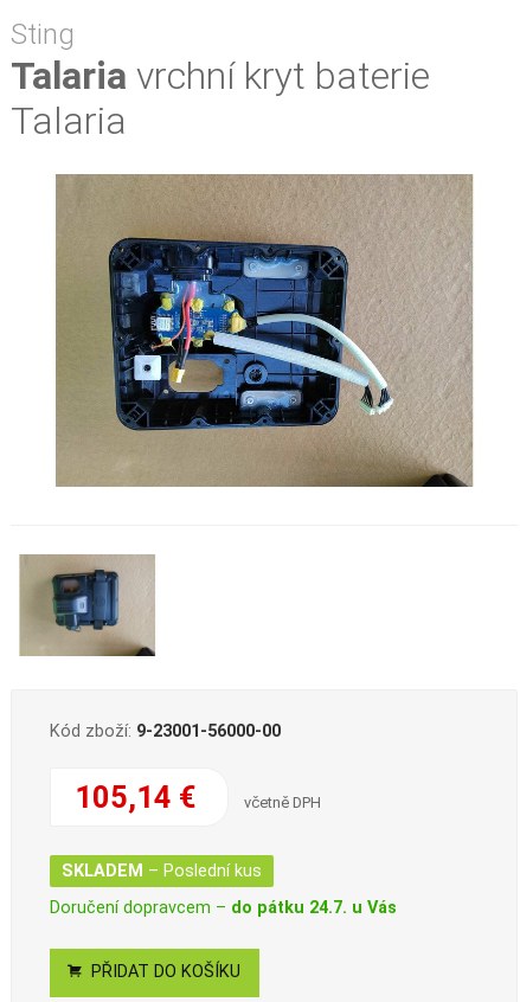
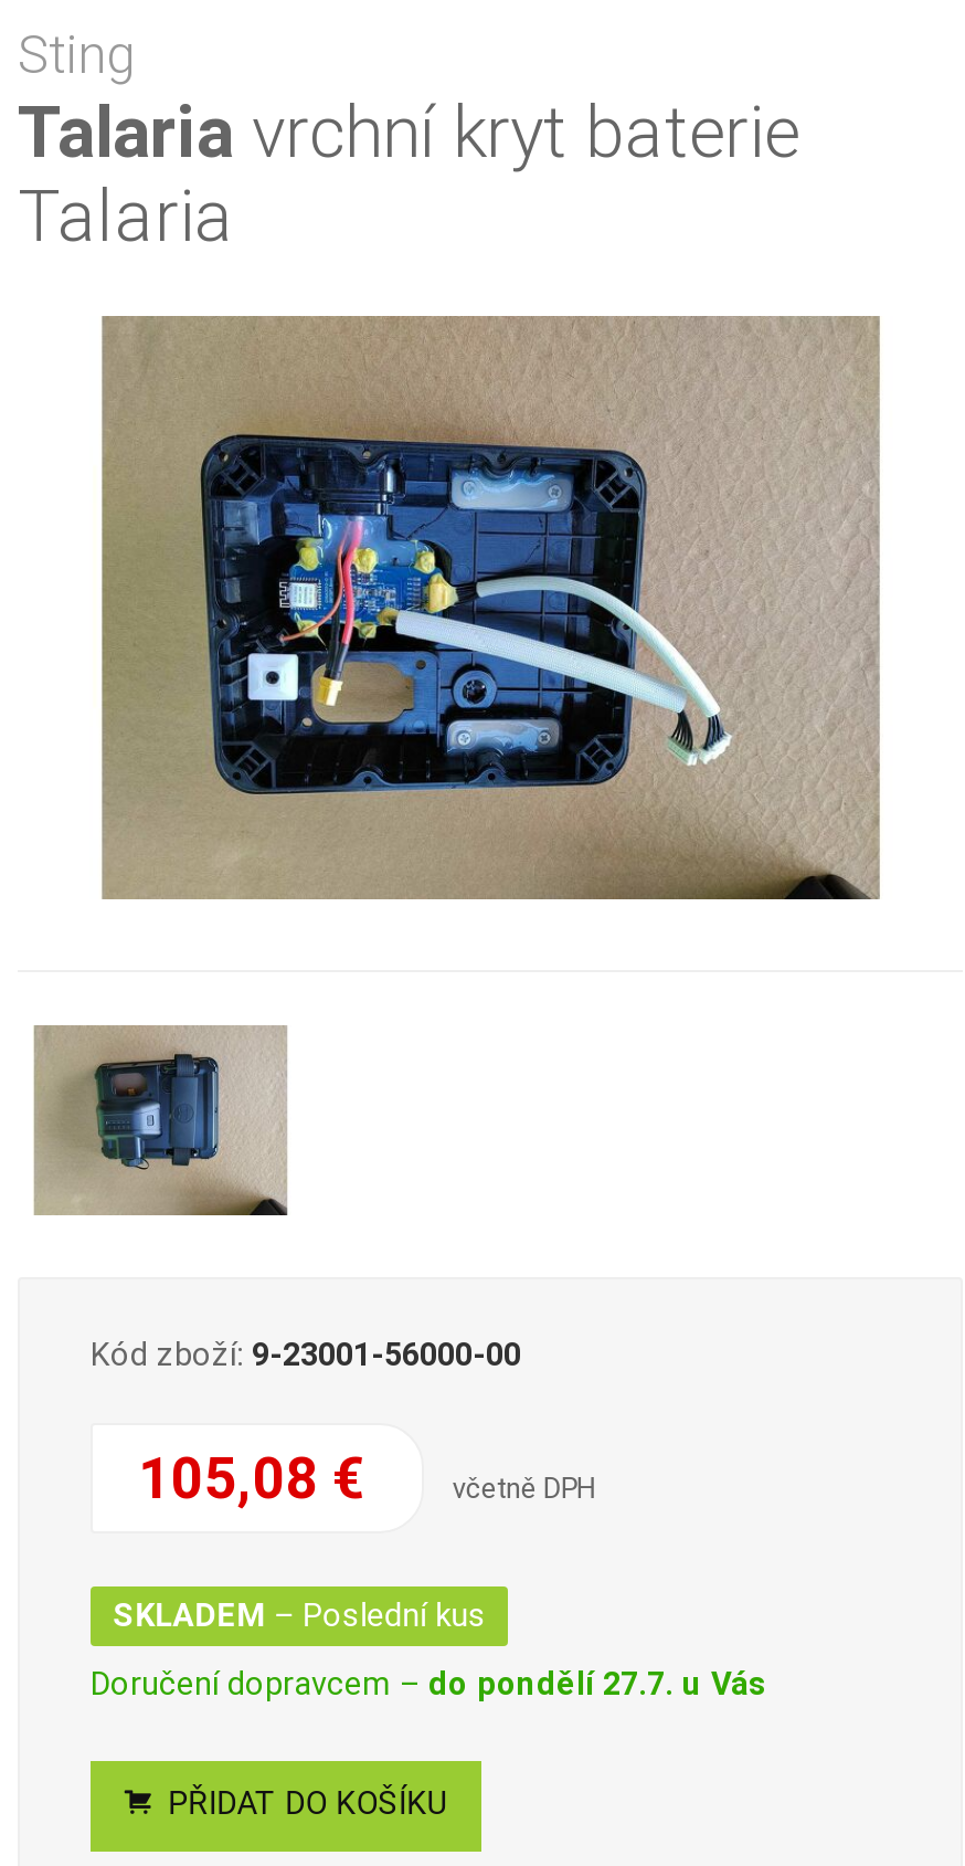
[75,779,197,815] 105,14 € -> [138,1445,365,1512] 105,08 €
[50,898,397,918] Doručení dopravcem – do pátku 24.7. u Vás -> [91,1666,766,1704] Doručení dopravcem – do pondělí 27.7. u Vás

